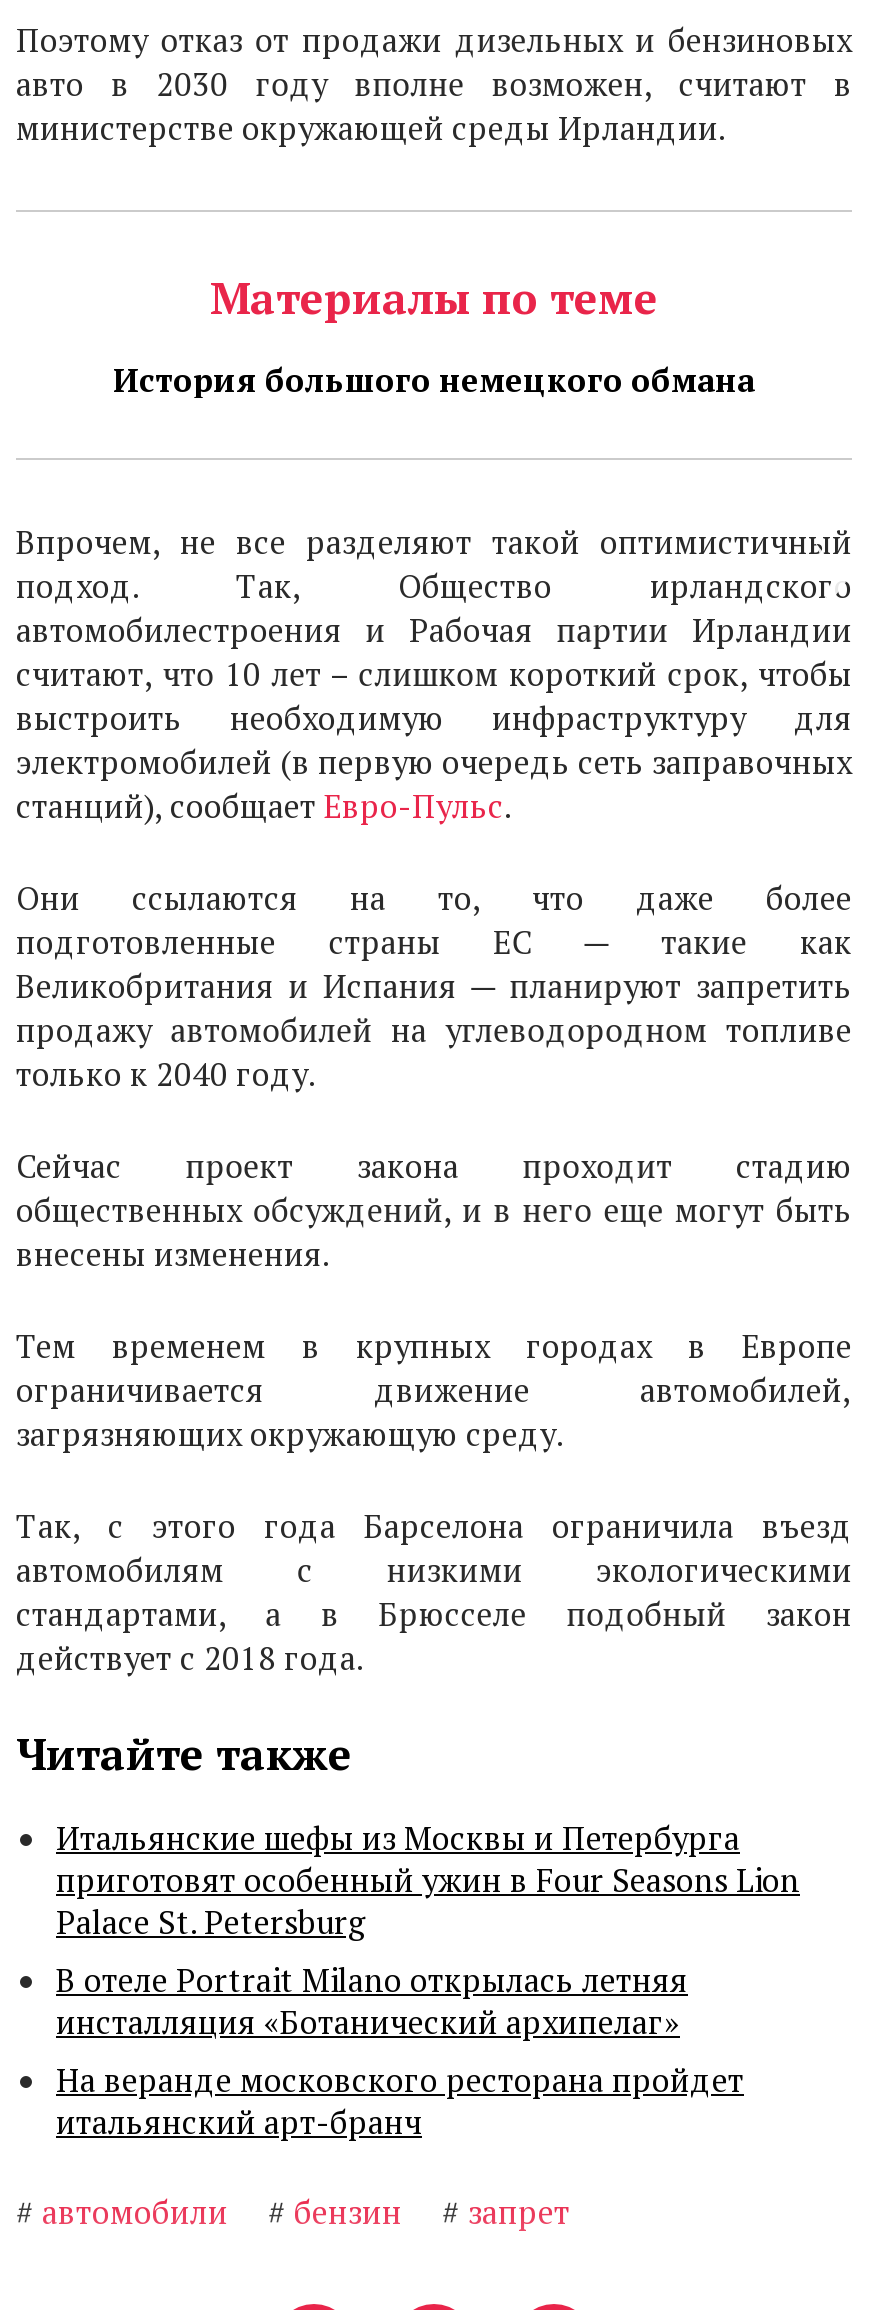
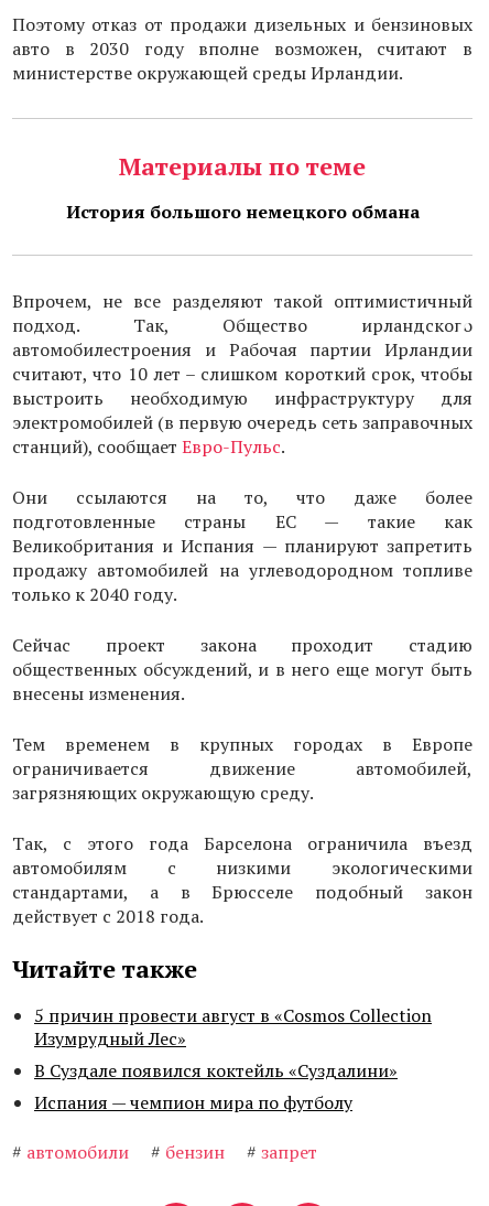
[56,1816,800,2144] Итальянские шефы из Москвы и Петербурга | приготовят особенный ужин в Four Seasons Lion | Palace St. Petersburg | В отеле Portrait Milano открылась летняя | инсталляция «Ботанический архипелаг» | На веранде московского ресторана пройдет | итальянский арт-бранч -> [34,1003,432,1115] 5 причин провести август в «Cosmos Collection | Изумрудный Лес» | В Суздале появился коктейль «Суздалини» | Испания — чемпион мира по футболу

